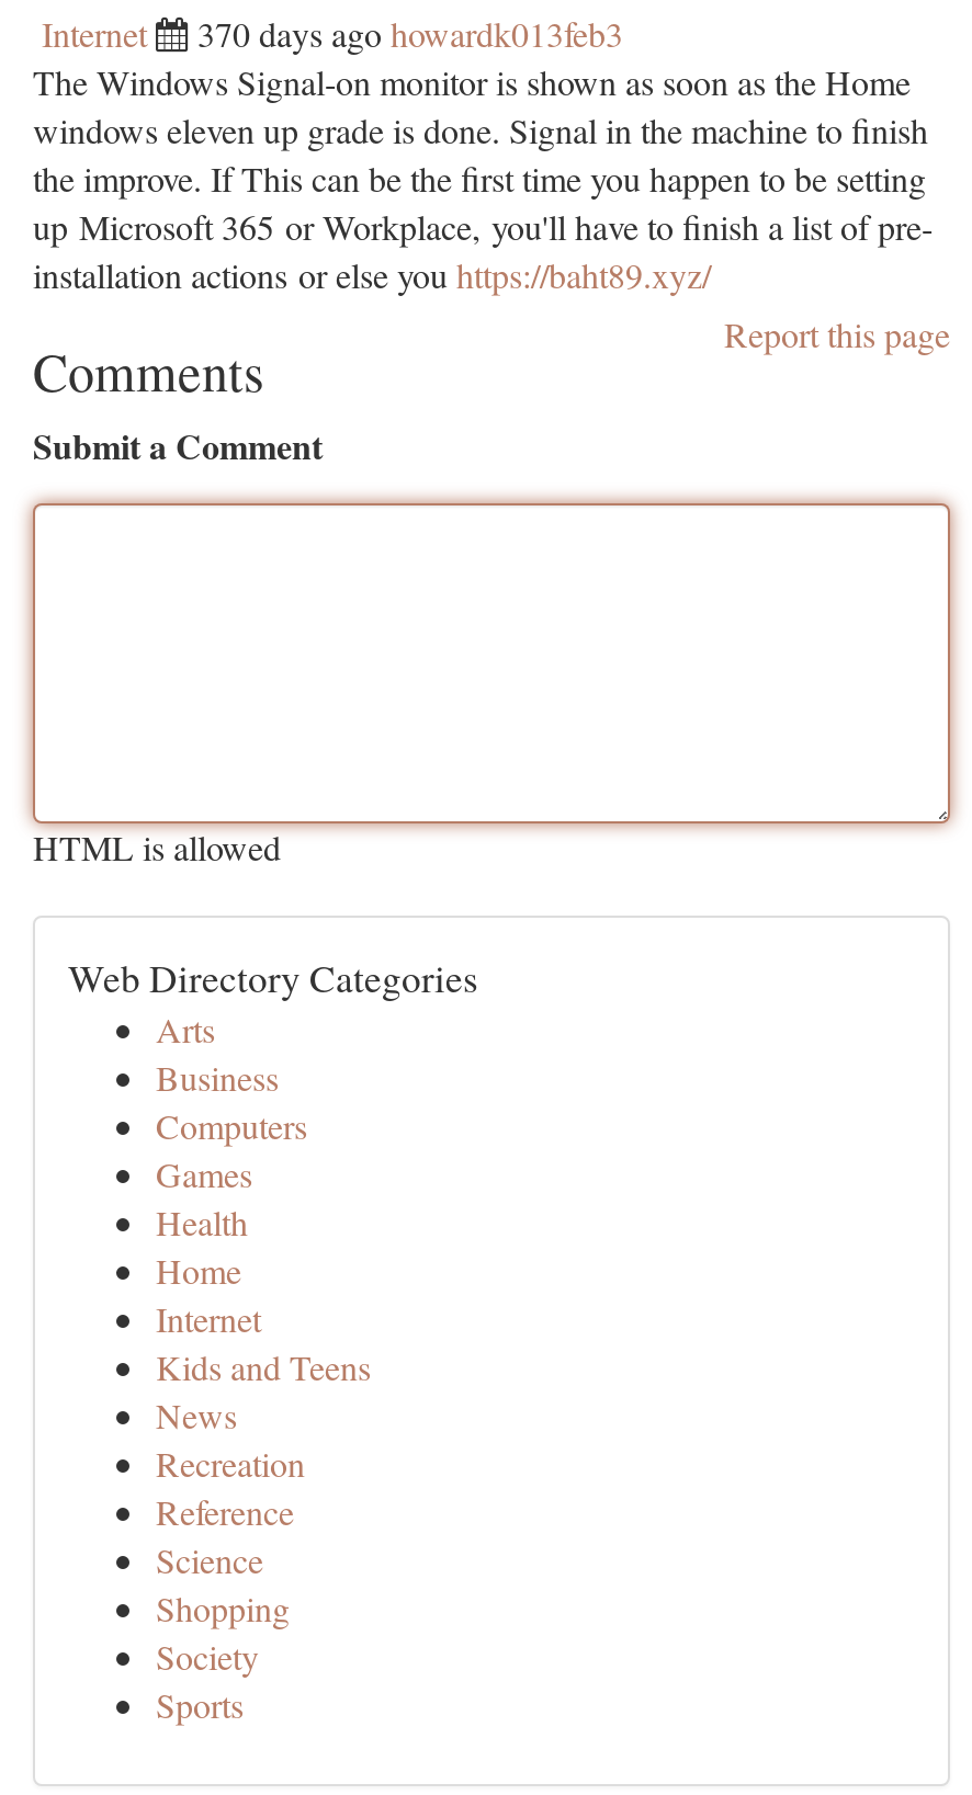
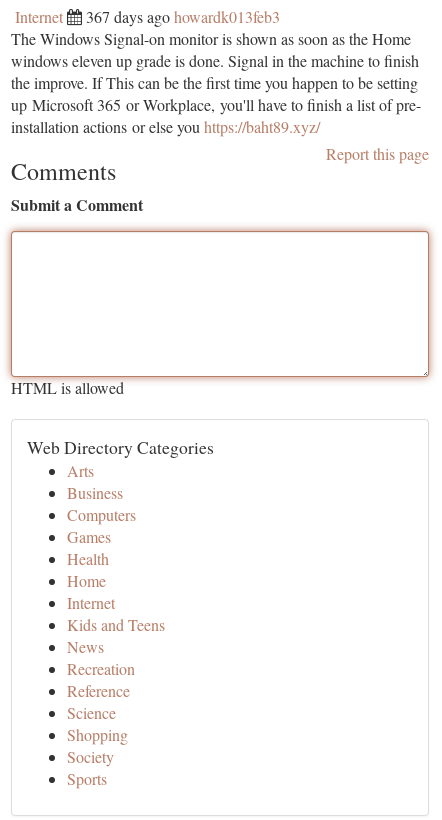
[197,10,623,56] 370 days ago howardk013feb3 -> [86,6,280,27] 367 days ago howardk013feb3

